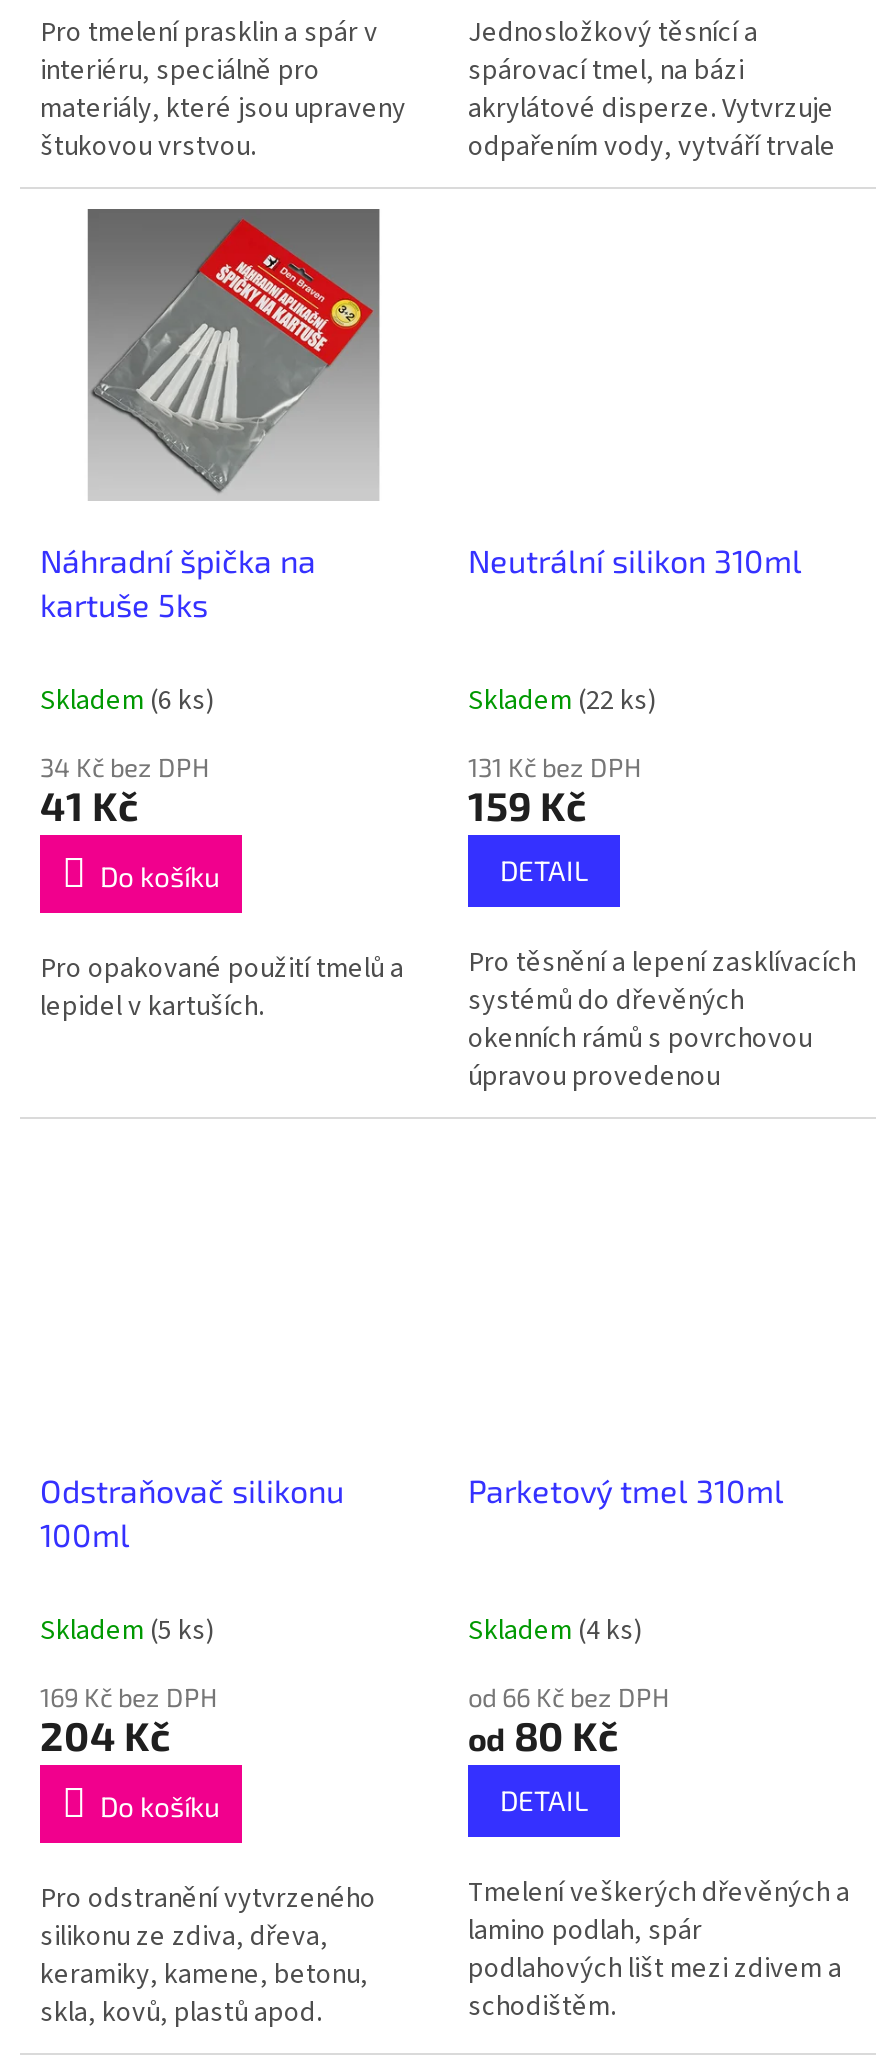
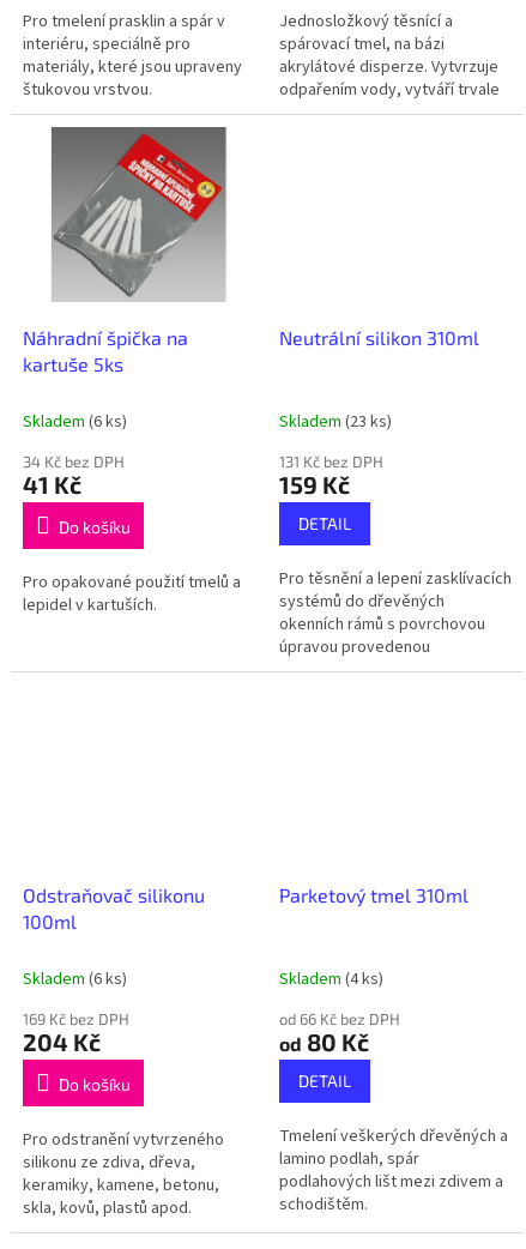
[468,681,656,721] Skladem (22 ks) -> [279,410,392,434] Skladem (23 ks)
[40,1611,214,1651] Skladem (5 ks) -> [23,967,127,991] Skladem (6 ks)

